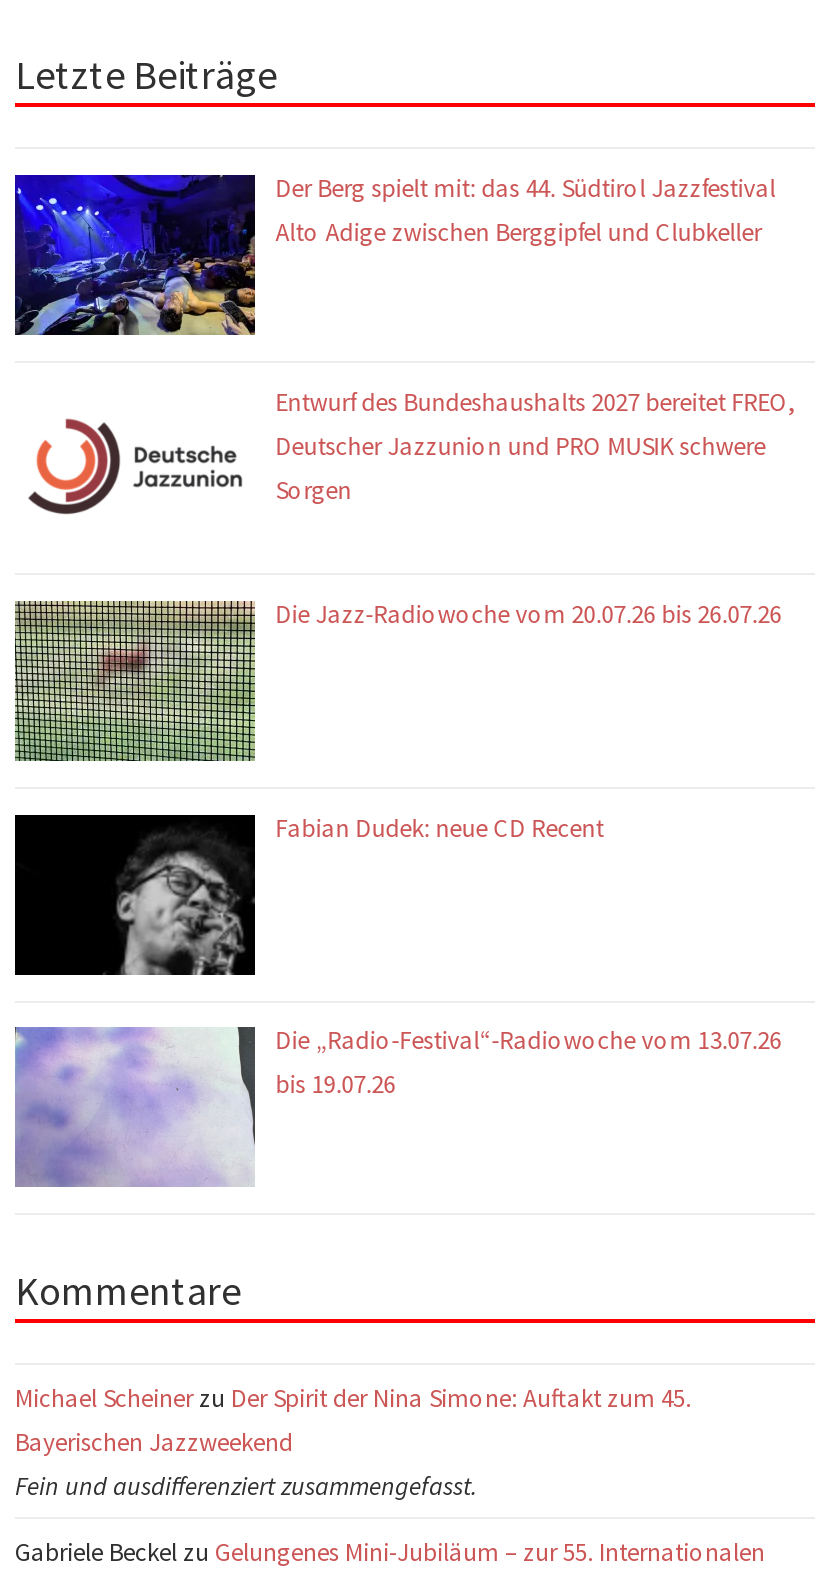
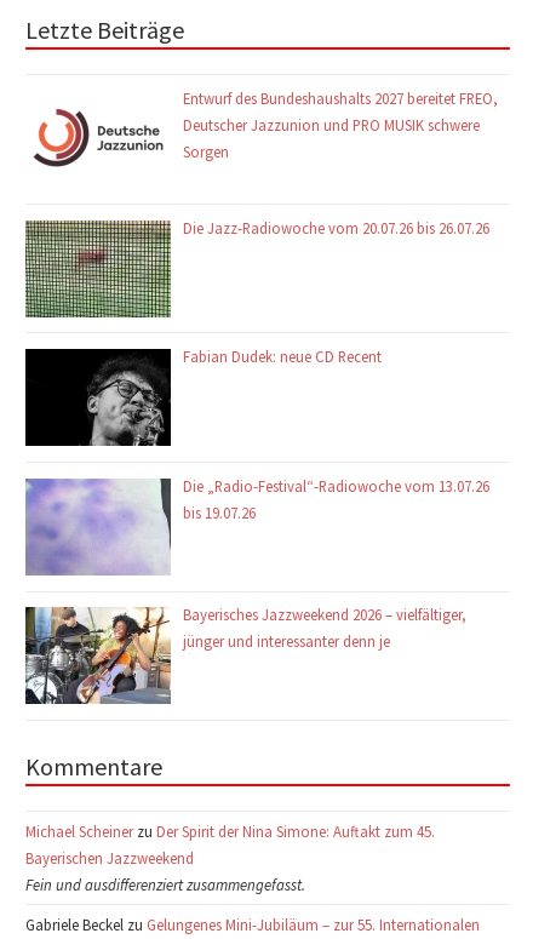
[13,171,775,337] [image] | Der Berg spielt mit: das 44. Südtirol Jazzfestival | Alto Adige zwischen Berggipfel und Clubkeller -> none
moved [35,384,795,1099] -> [38,88,498,522]: [image] | Entwurf des Bundeshaushalts 2027 bereitet FREO, | Deutscher Jazzunion und PRO MUSIK schwere | Sorgen | Die Jazz-Radiowoche vom 20.07.26 bis 26.07.26 | Fabian Dudek: neue CD Recent | Die „Radio-Festival“-Radiowoche vom 13.07.26 | bis 19.07.26
moved [13,1025,253,1189] -> [24,476,170,576]: [image]
none -> [24,605,467,704] [image] | Bayerisches Jazzweekend 2026 – vielfältiger, | jünger und interessanter denn je

